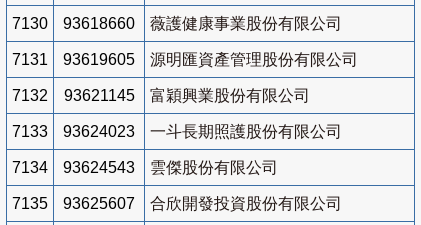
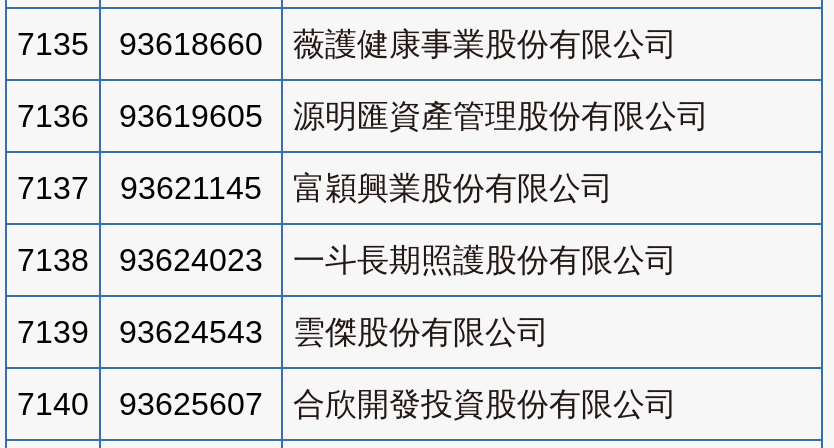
[12,15,342,32] 7130 93618660 薇護健康事業股份有限公司 -> [17,27,677,61] 7135 93618660 薇護健康事業股份有限公司
[12,51,358,68] 7131 93619605 源明匯資產管理股份有限公司 -> [17,99,709,133] 7136 93619605 源明匯資產管理股份有限公司
[12,87,310,104] 7132 93621145 富穎興業股份有限公司 -> [17,171,613,205] 7137 93621145 富穎興業股份有限公司
[12,123,342,140] 7133 93624023 一斗長期照護股份有限公司 -> [17,243,677,277] 7138 93624023 一斗長期照護股份有限公司
[12,159,278,176] 7134 93624543 雲傑股份有限公司 -> [17,315,549,349] 7139 93624543 雲傑股份有限公司
[12,195,342,212] 7135 93625607 合欣開發投資股份有限公司 -> [17,387,677,421] 7140 93625607 合欣開發投資股份有限公司

